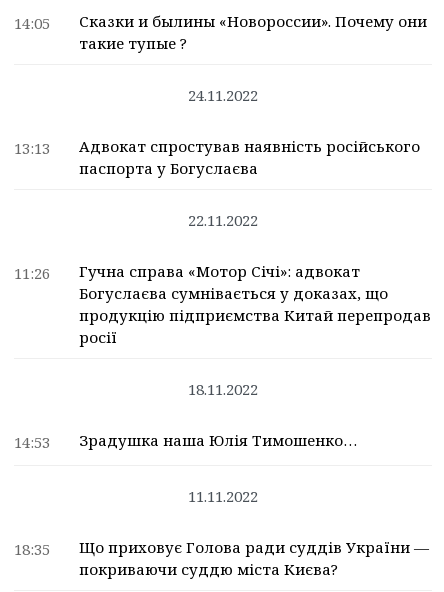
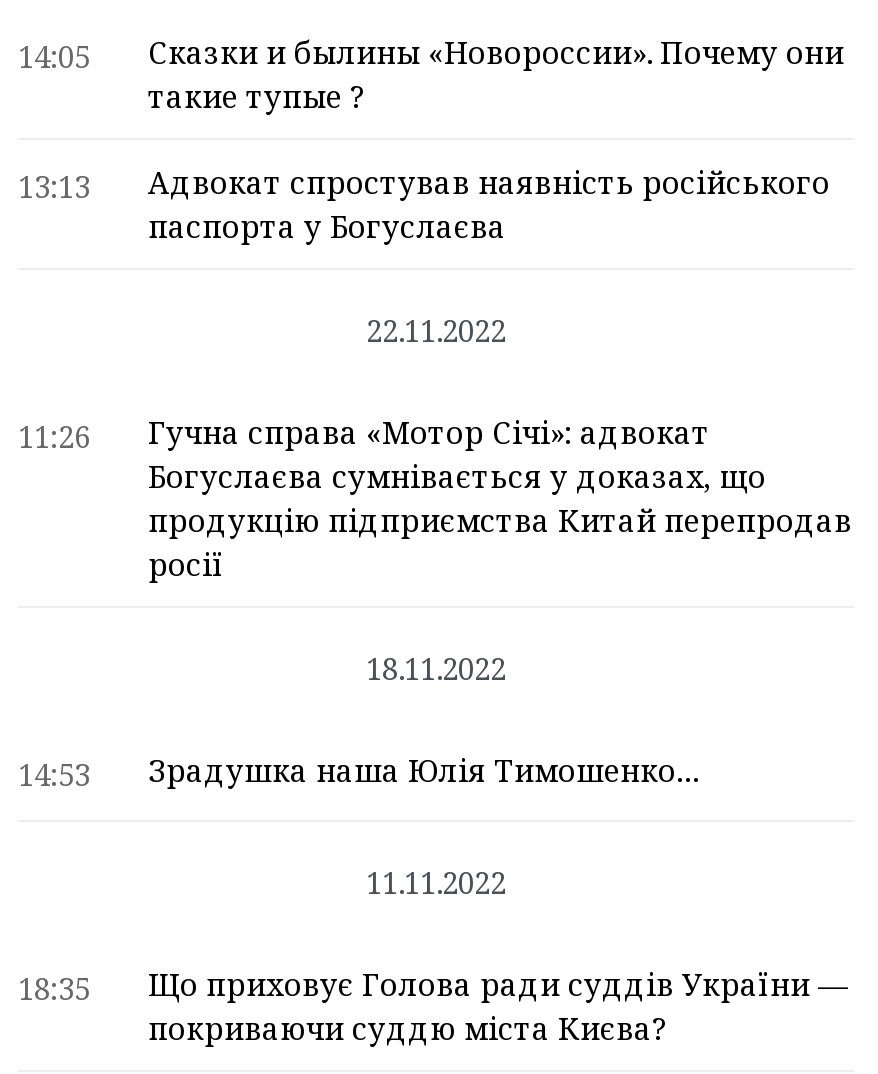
[188,85,258,105] 24.11.2022 -> none

